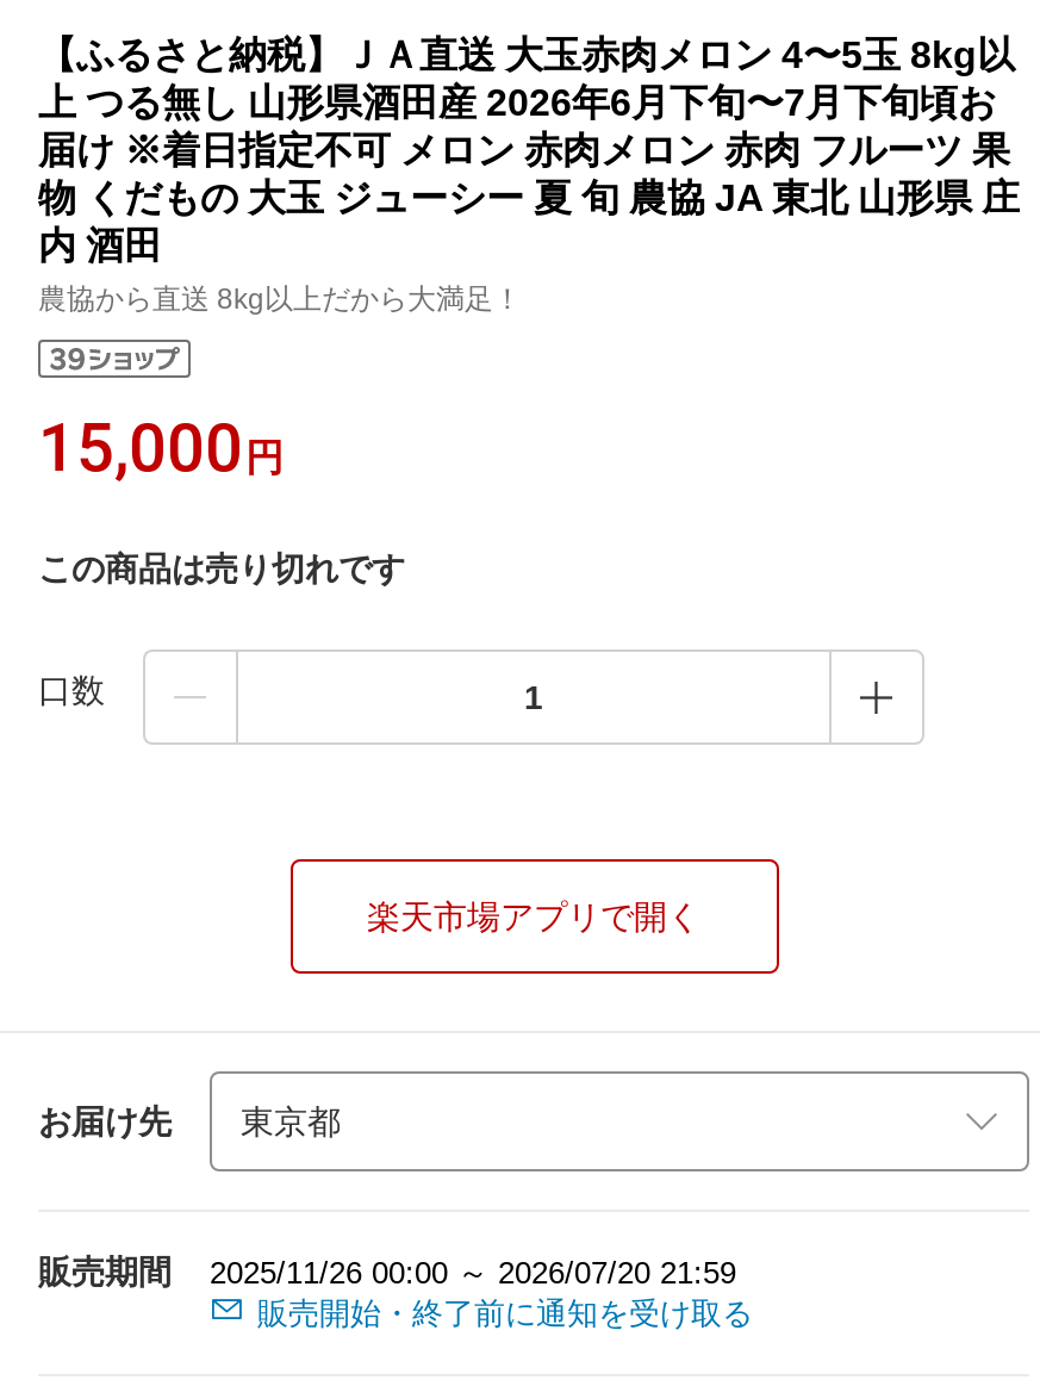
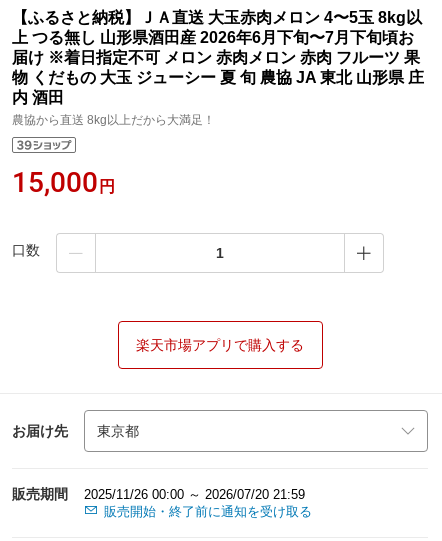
[38,549,405,588] この商品は売り切れです -> none
[367,897,700,935] 楽天市場アプリで開く -> [136,337,304,353] 楽天市場アプリで購入する

